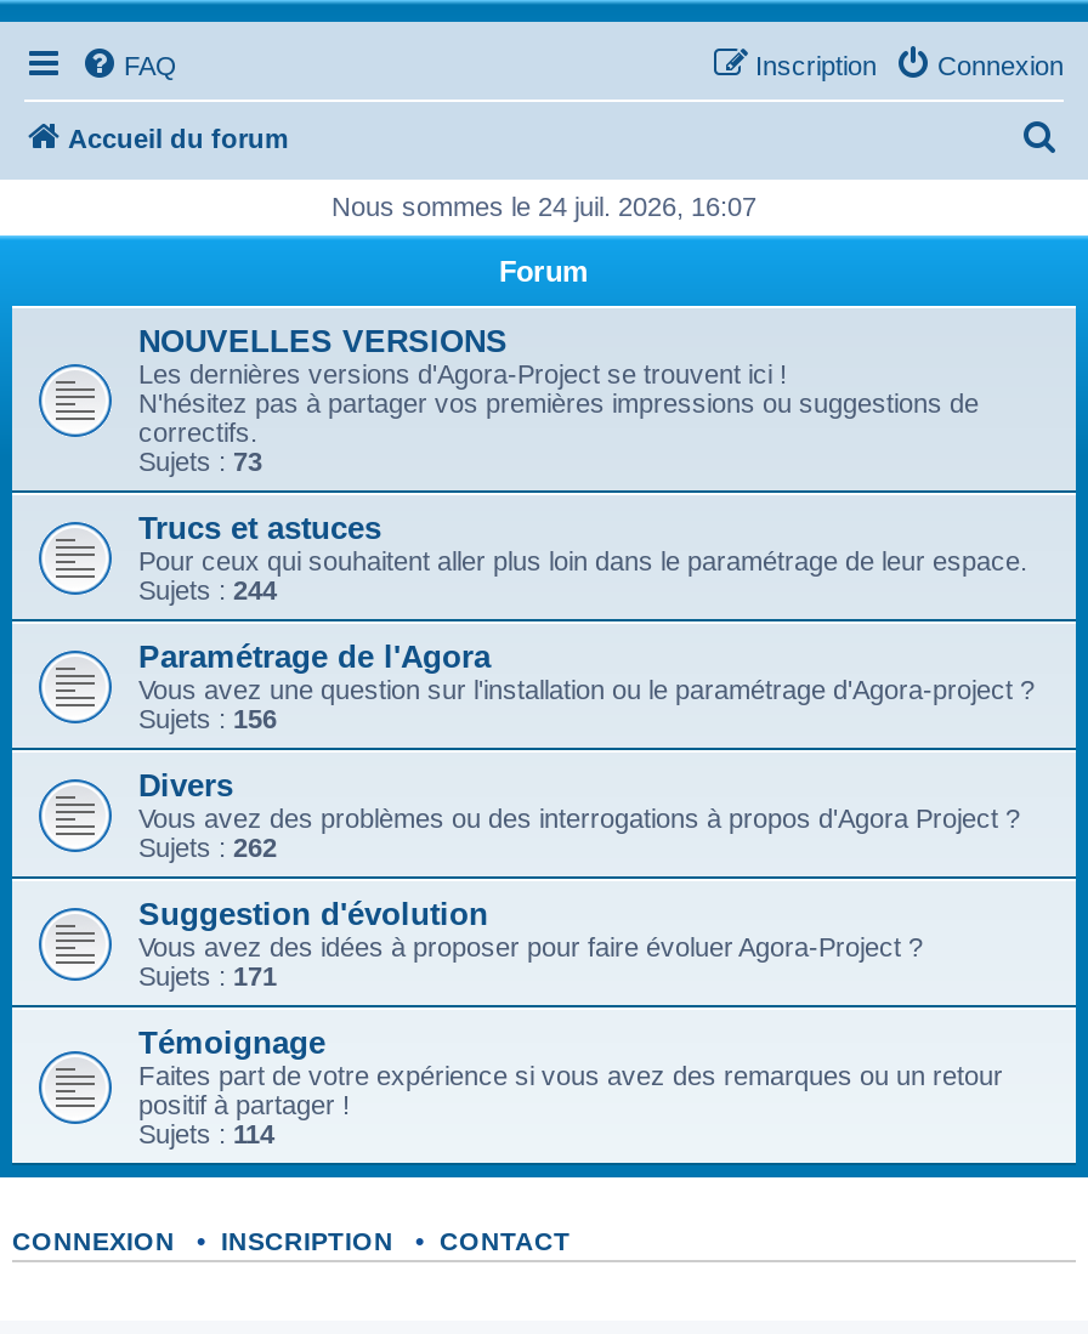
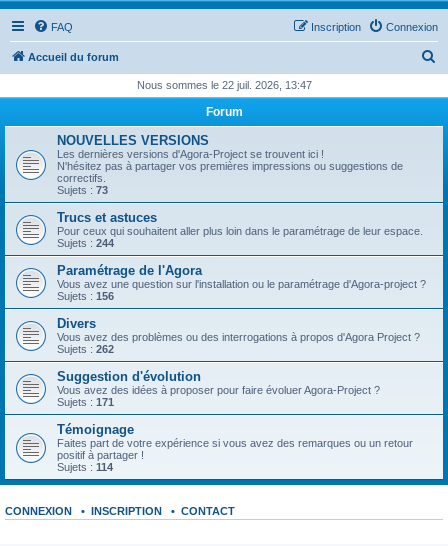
[331,192,756,221] Nous sommes le 24 juil. 2026, 16:07 -> [136,79,311,91] Nous sommes le 22 juil. 2026, 13:47

